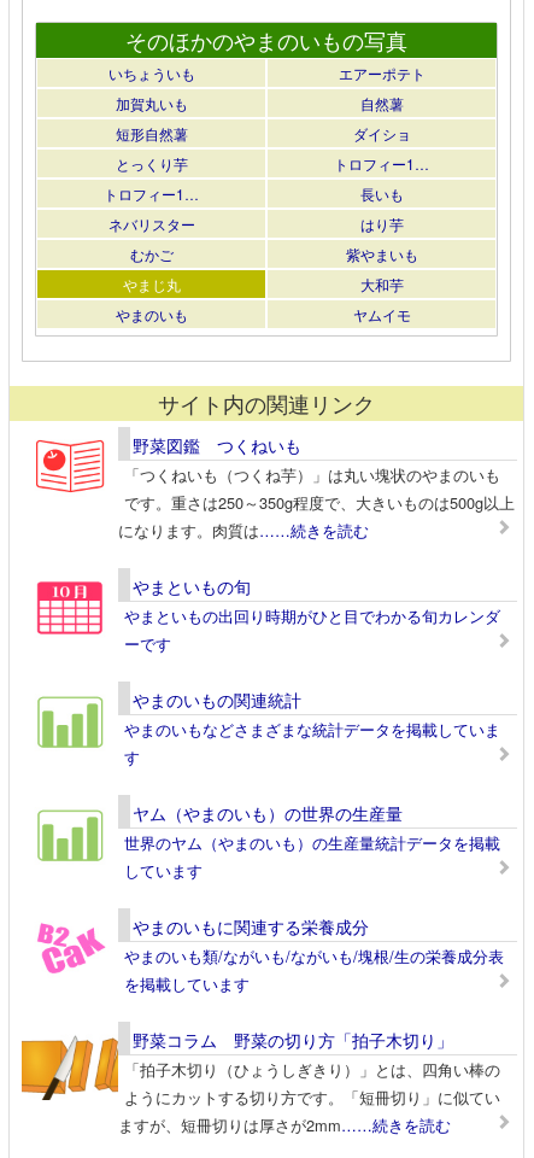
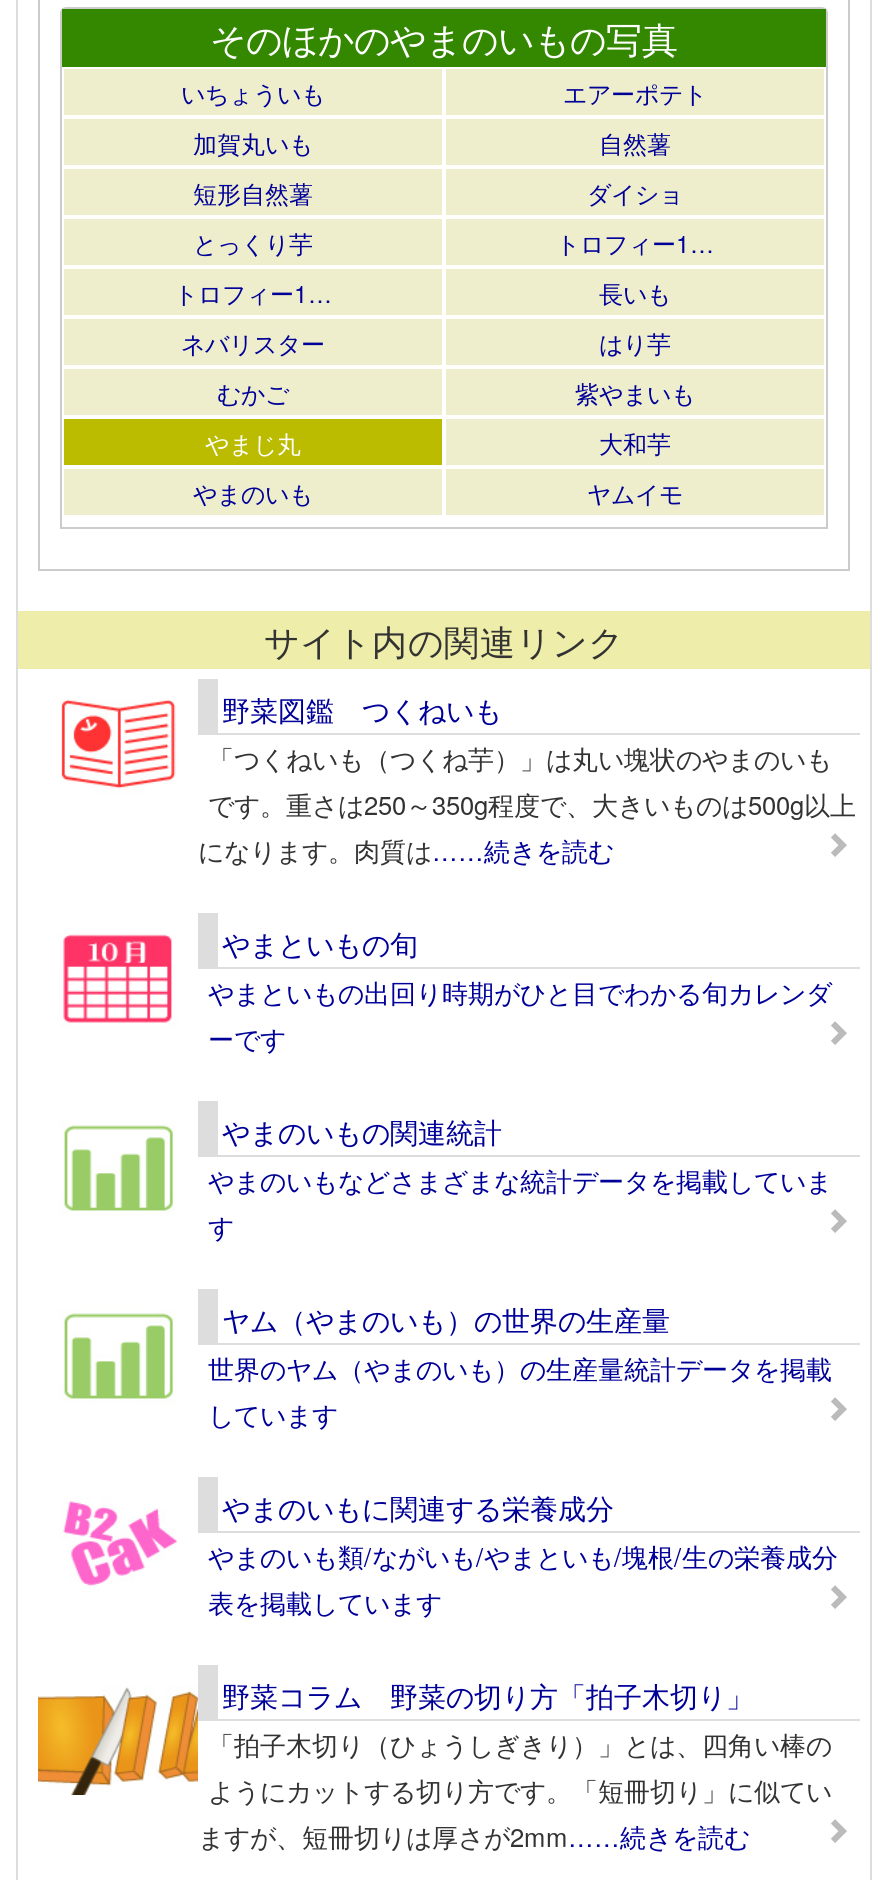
[124,945,504,995] やまのいも類/ながいも/ながいも/塊根/生の栄養成分表 | を掲載しています -> [208,1537,838,1621] やまのいも類/ながいも/やまといも/塊根/生の栄養成分 | 表を掲載しています

